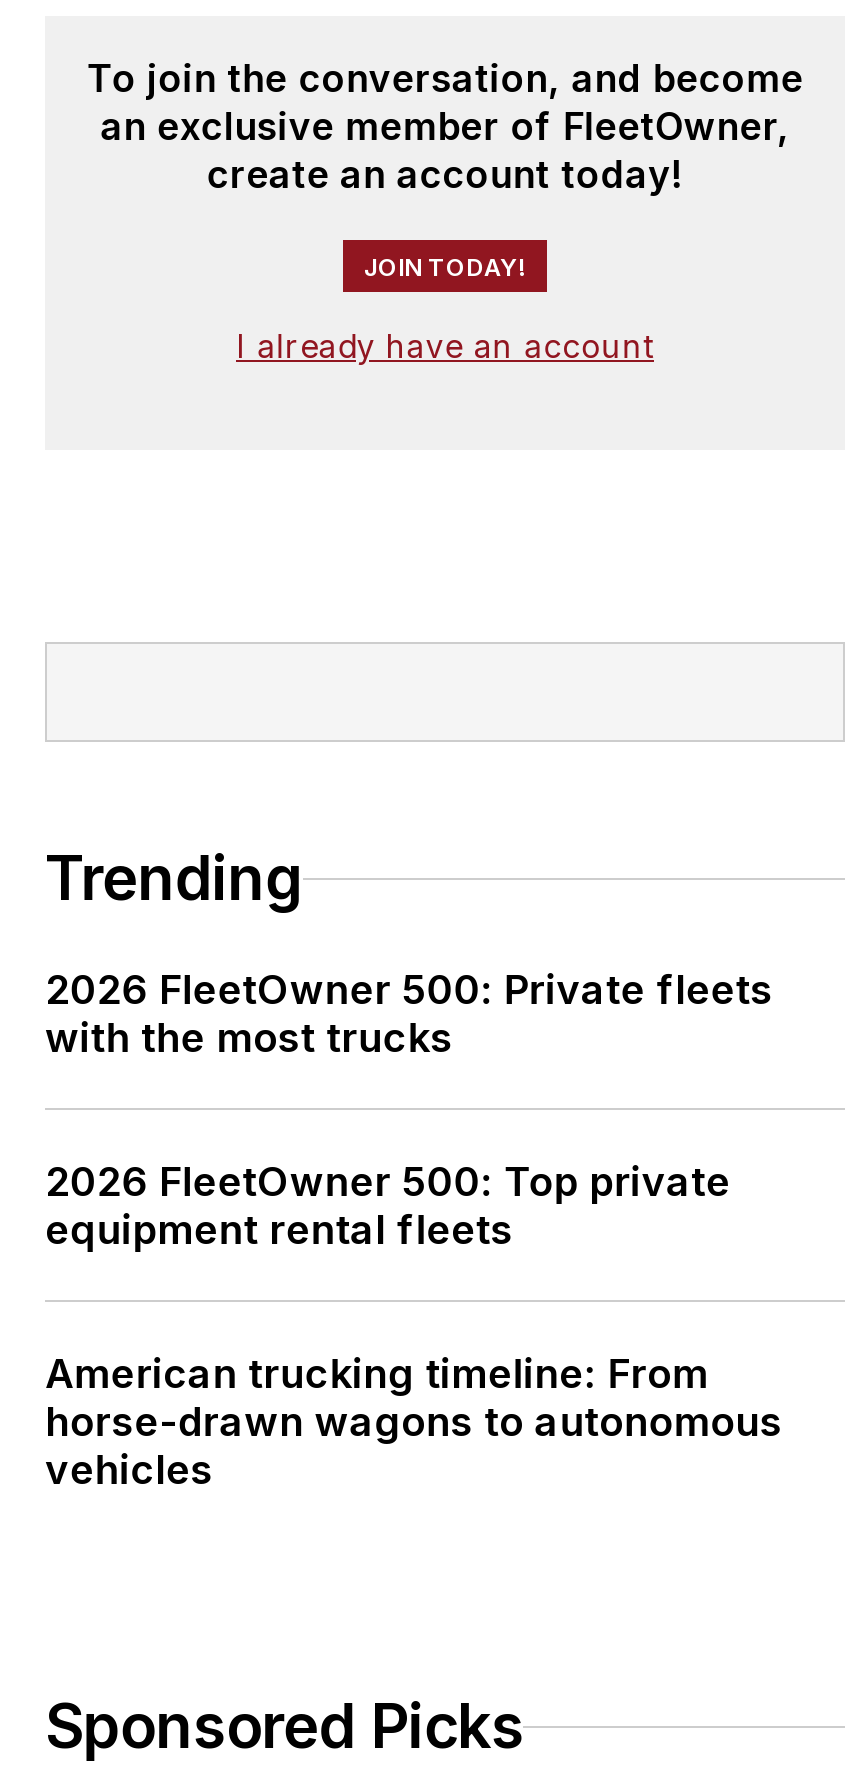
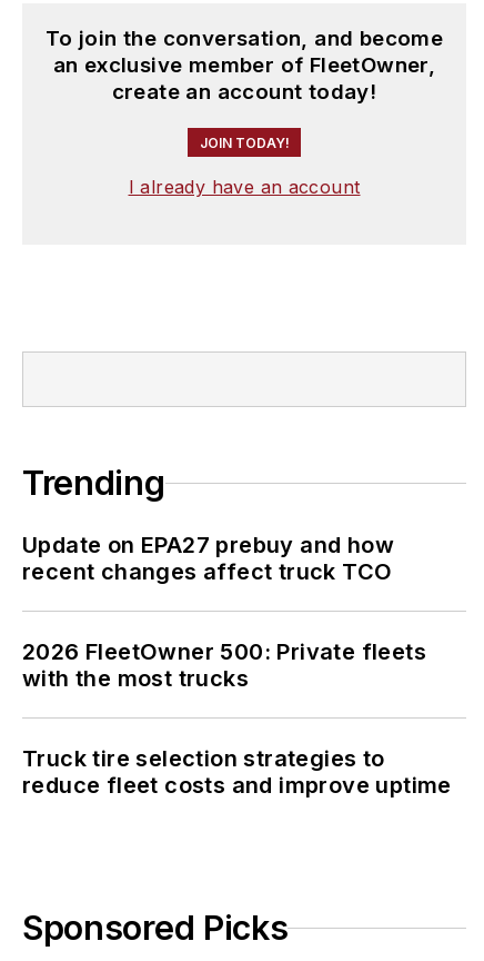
none -> [22,532,394,585] Update on EPA27 prebuy and how | recent changes affect truck TCO
moved [45,967,773,1063] -> [22,639,426,692]: 2026 FleetOwner 500: Private fleets | with the most trucks
[45,1159,783,1495] 2026 FleetOwner 500: Top private | equipment rental fleets | American trucking timeline: From | horse-drawn wagons to autonomous | vehicles -> [22,746,452,799] Truck tire selection strategies to | reduce fleet costs and improve uptime

